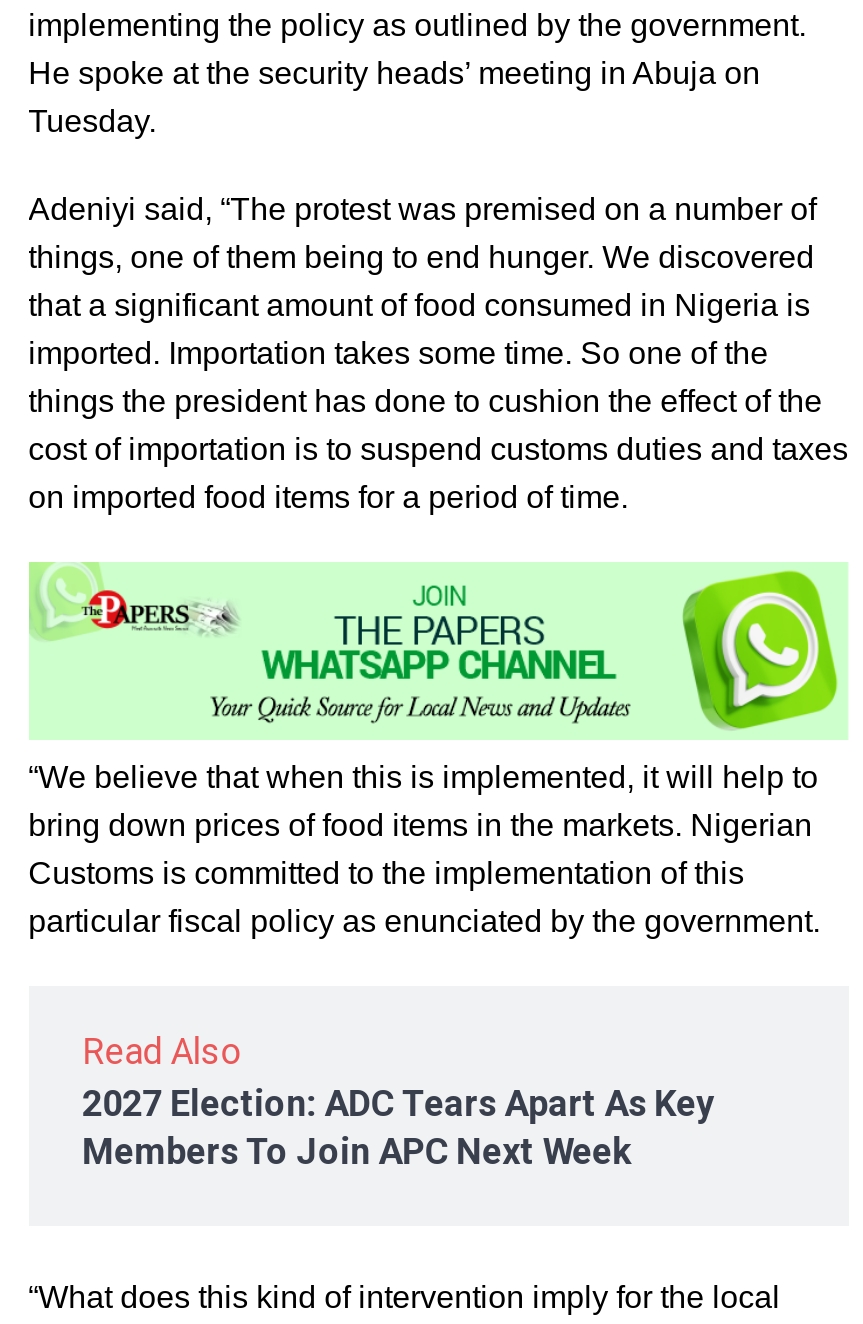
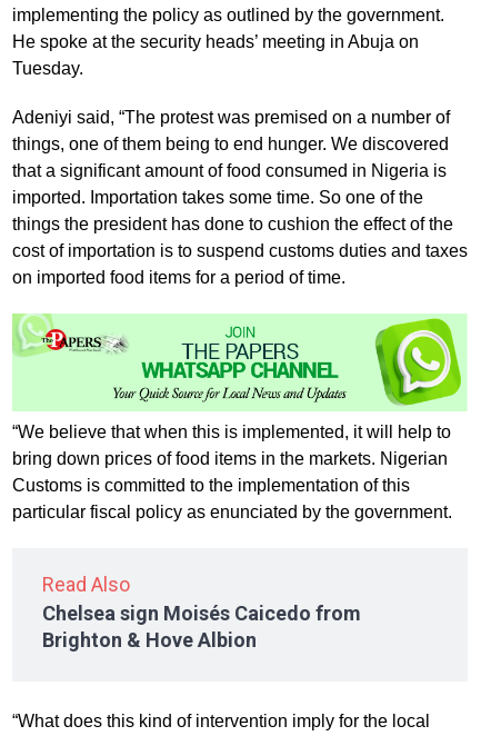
[82,1082,714,1172] 2027 Election: ADC Tears Apart As Key | Members To Join APC Next Week -> [42,601,361,652] Chelsea sign Moisés Caicedo from | Brighton & Hove Albion

